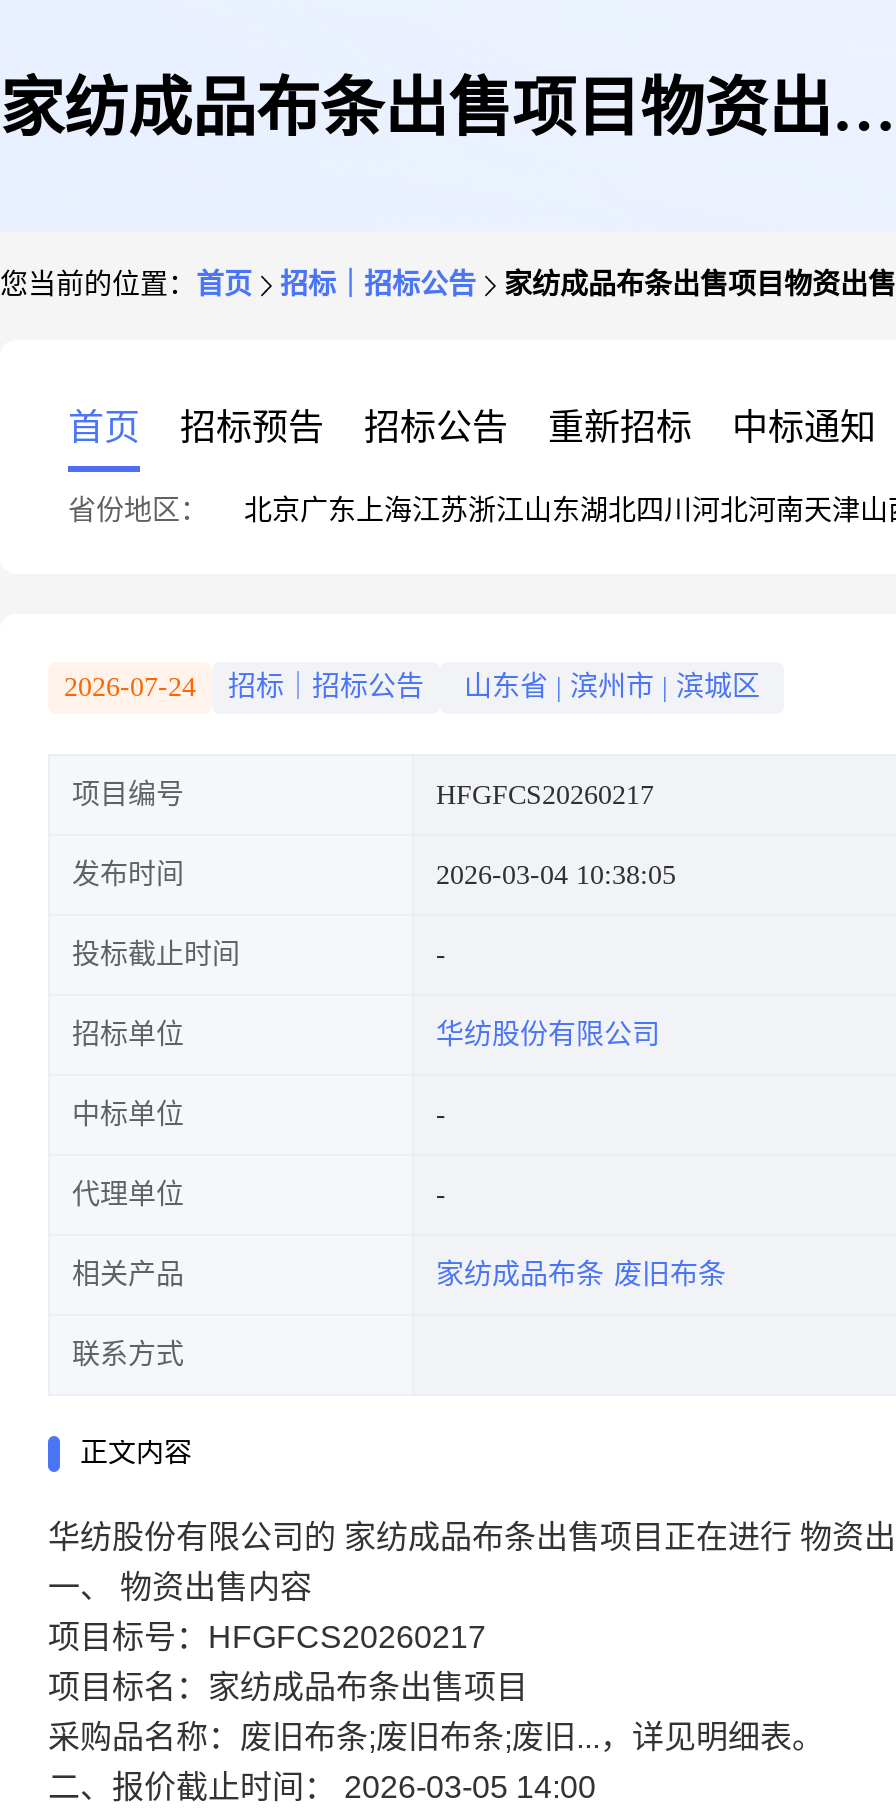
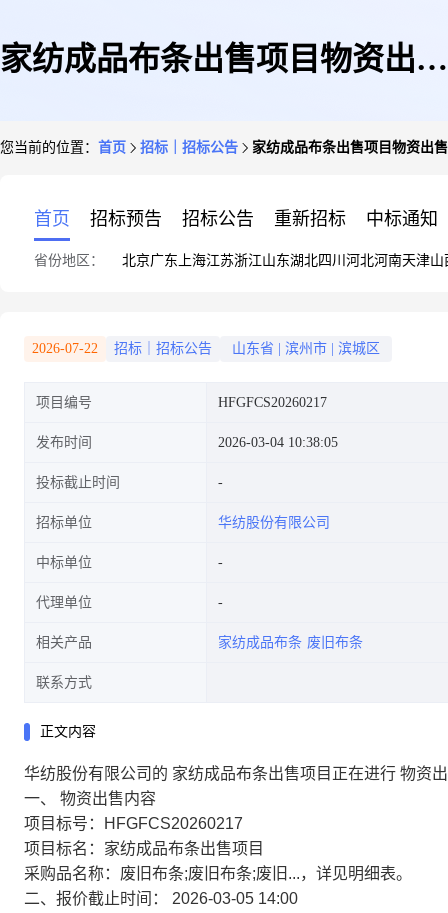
[64,672,196,702] 2026-07-24 -> [32,341,98,356] 2026-07-22

